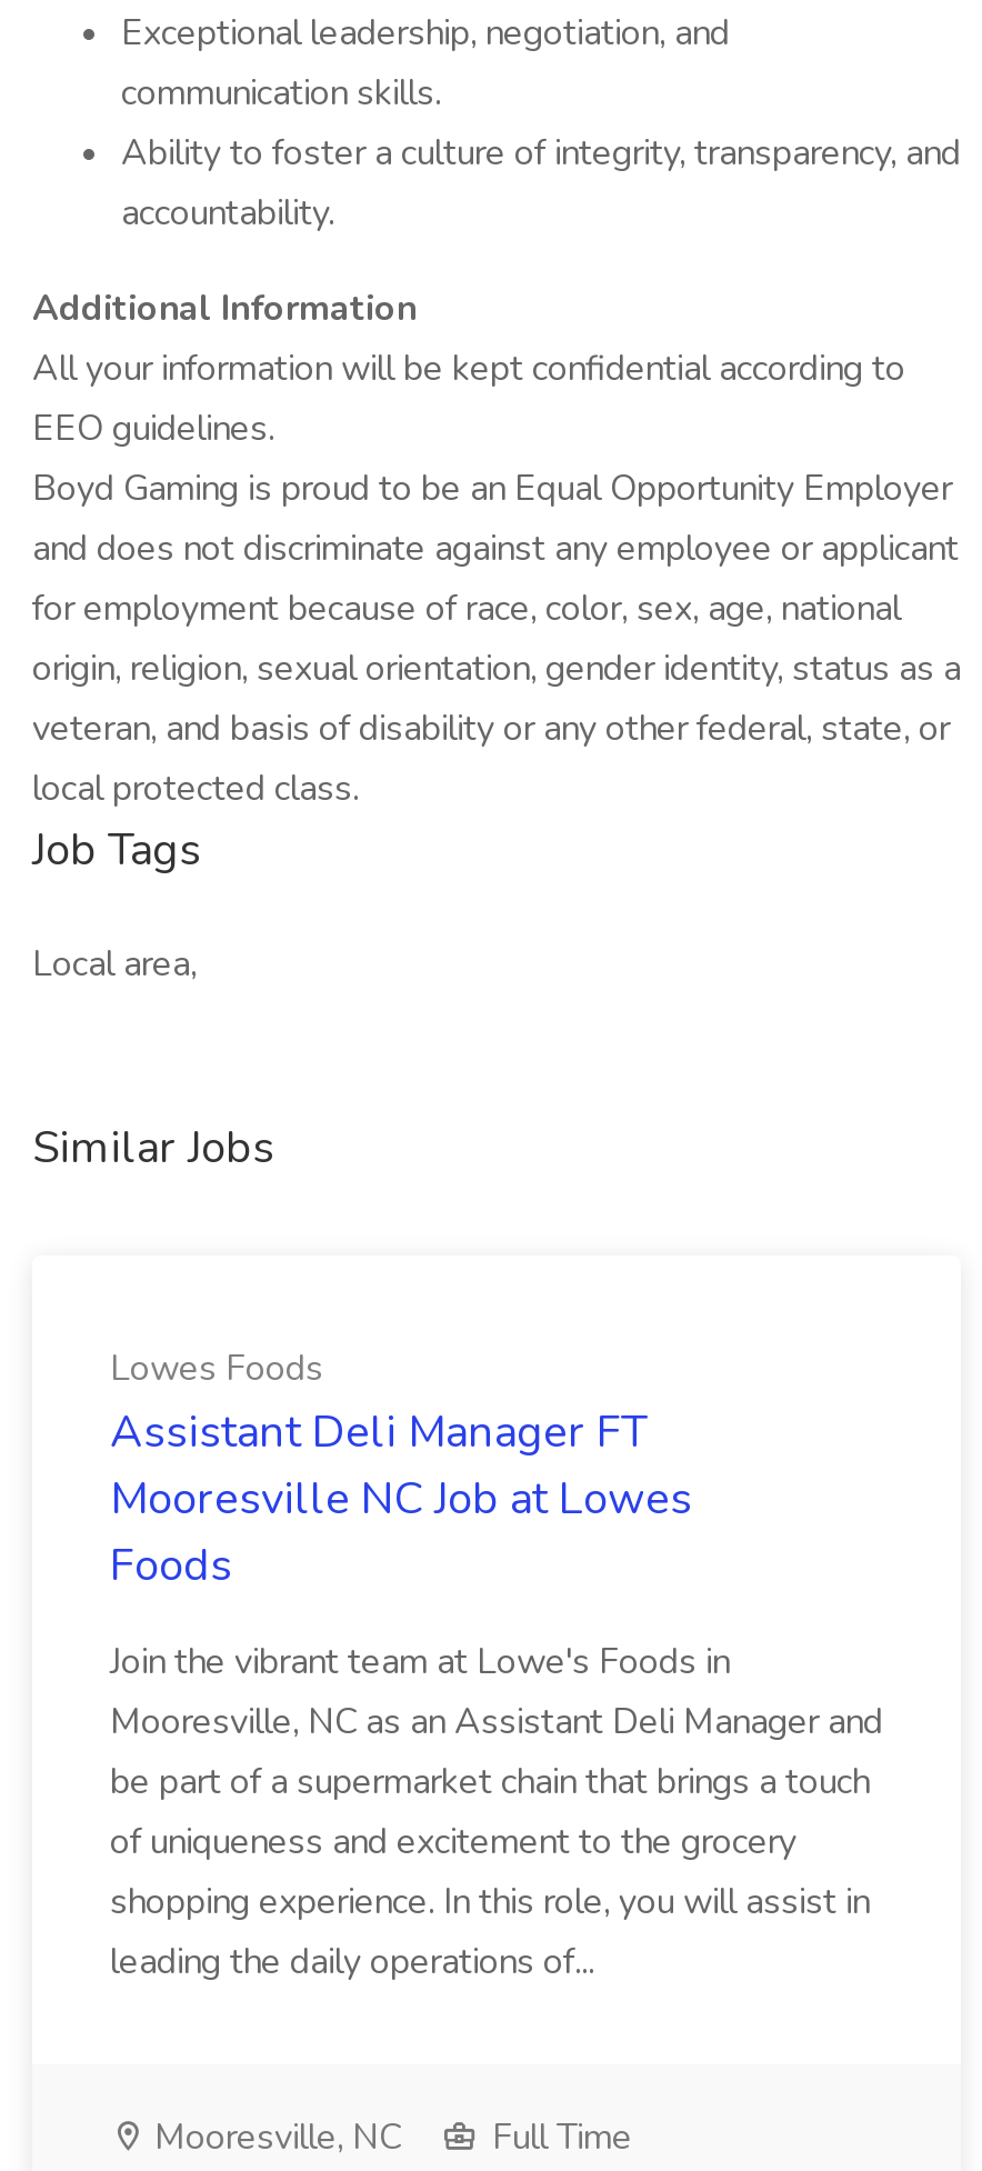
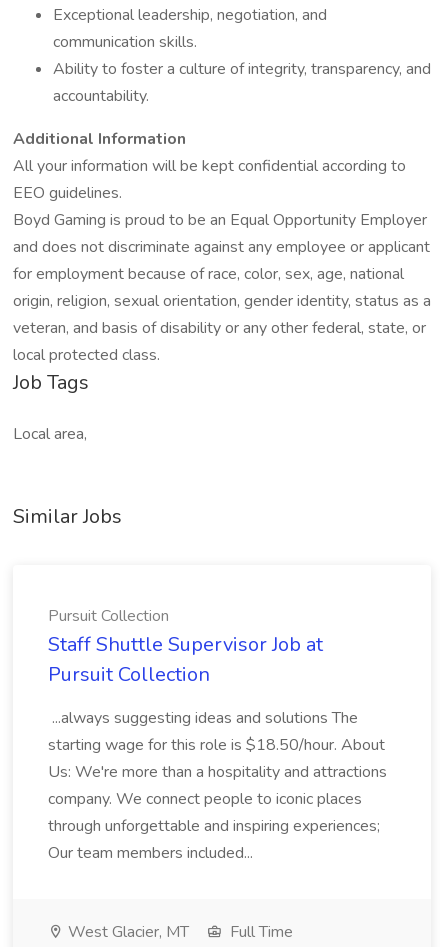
[110,1344,692,1595] Lowes Foods | Assistant Deli Manager FT | Mooresville NC Job at Lowes | Foods -> [48,605,323,688] Pursuit Collection | Staff Shuttle Supervisor Job at | Pursuit Collection
[110,1638,883,1987] Join the vibrant team at Lowe's Foods in | Mooresville, NC as an Assistant Deli Manager and | be part of a supermarket chain that brings a touch | of uniqueness and excitement to the grocery | shopping experience. In this role, you will assist in | leading the daily operations of... -> [48,707,387,864] ...always suggesting ideas and solutions The | starting wage for this role is $18.50/hour. About | Us: We're more than a hospitality and attractions | company. We connect people to iconic places | through unforgettable and inspiring experiences; | Our team members included...
[146,2113,401,2162] Mooresville, NC -> [64,921,189,943] West Glacier, MT

